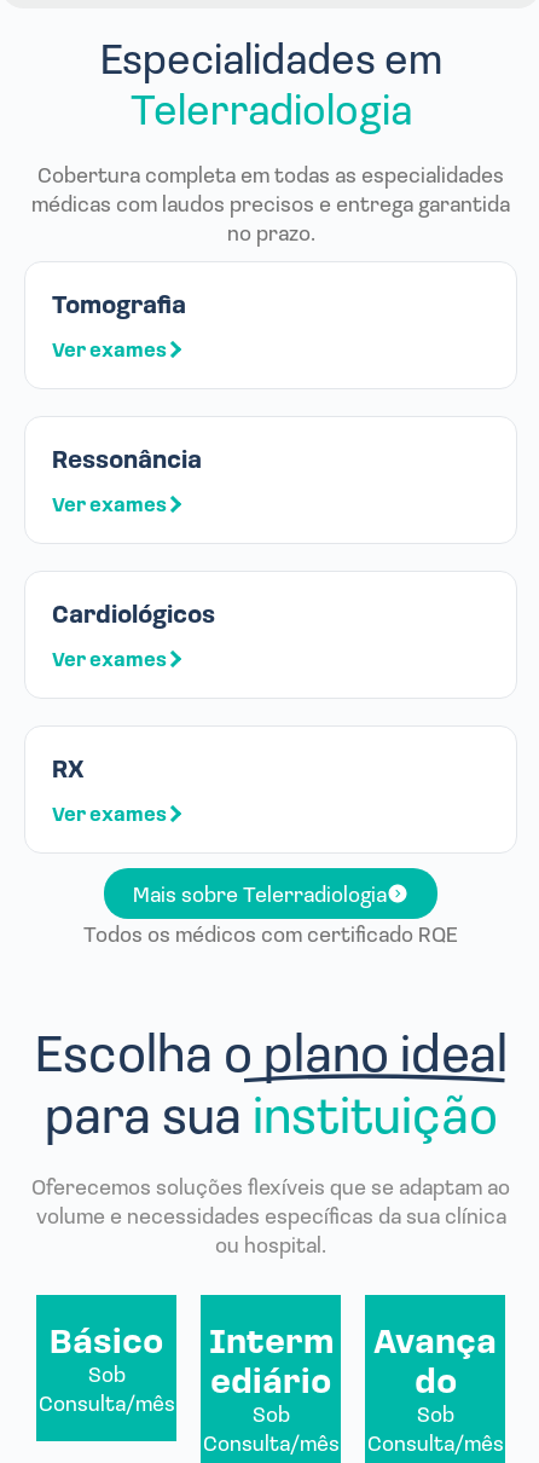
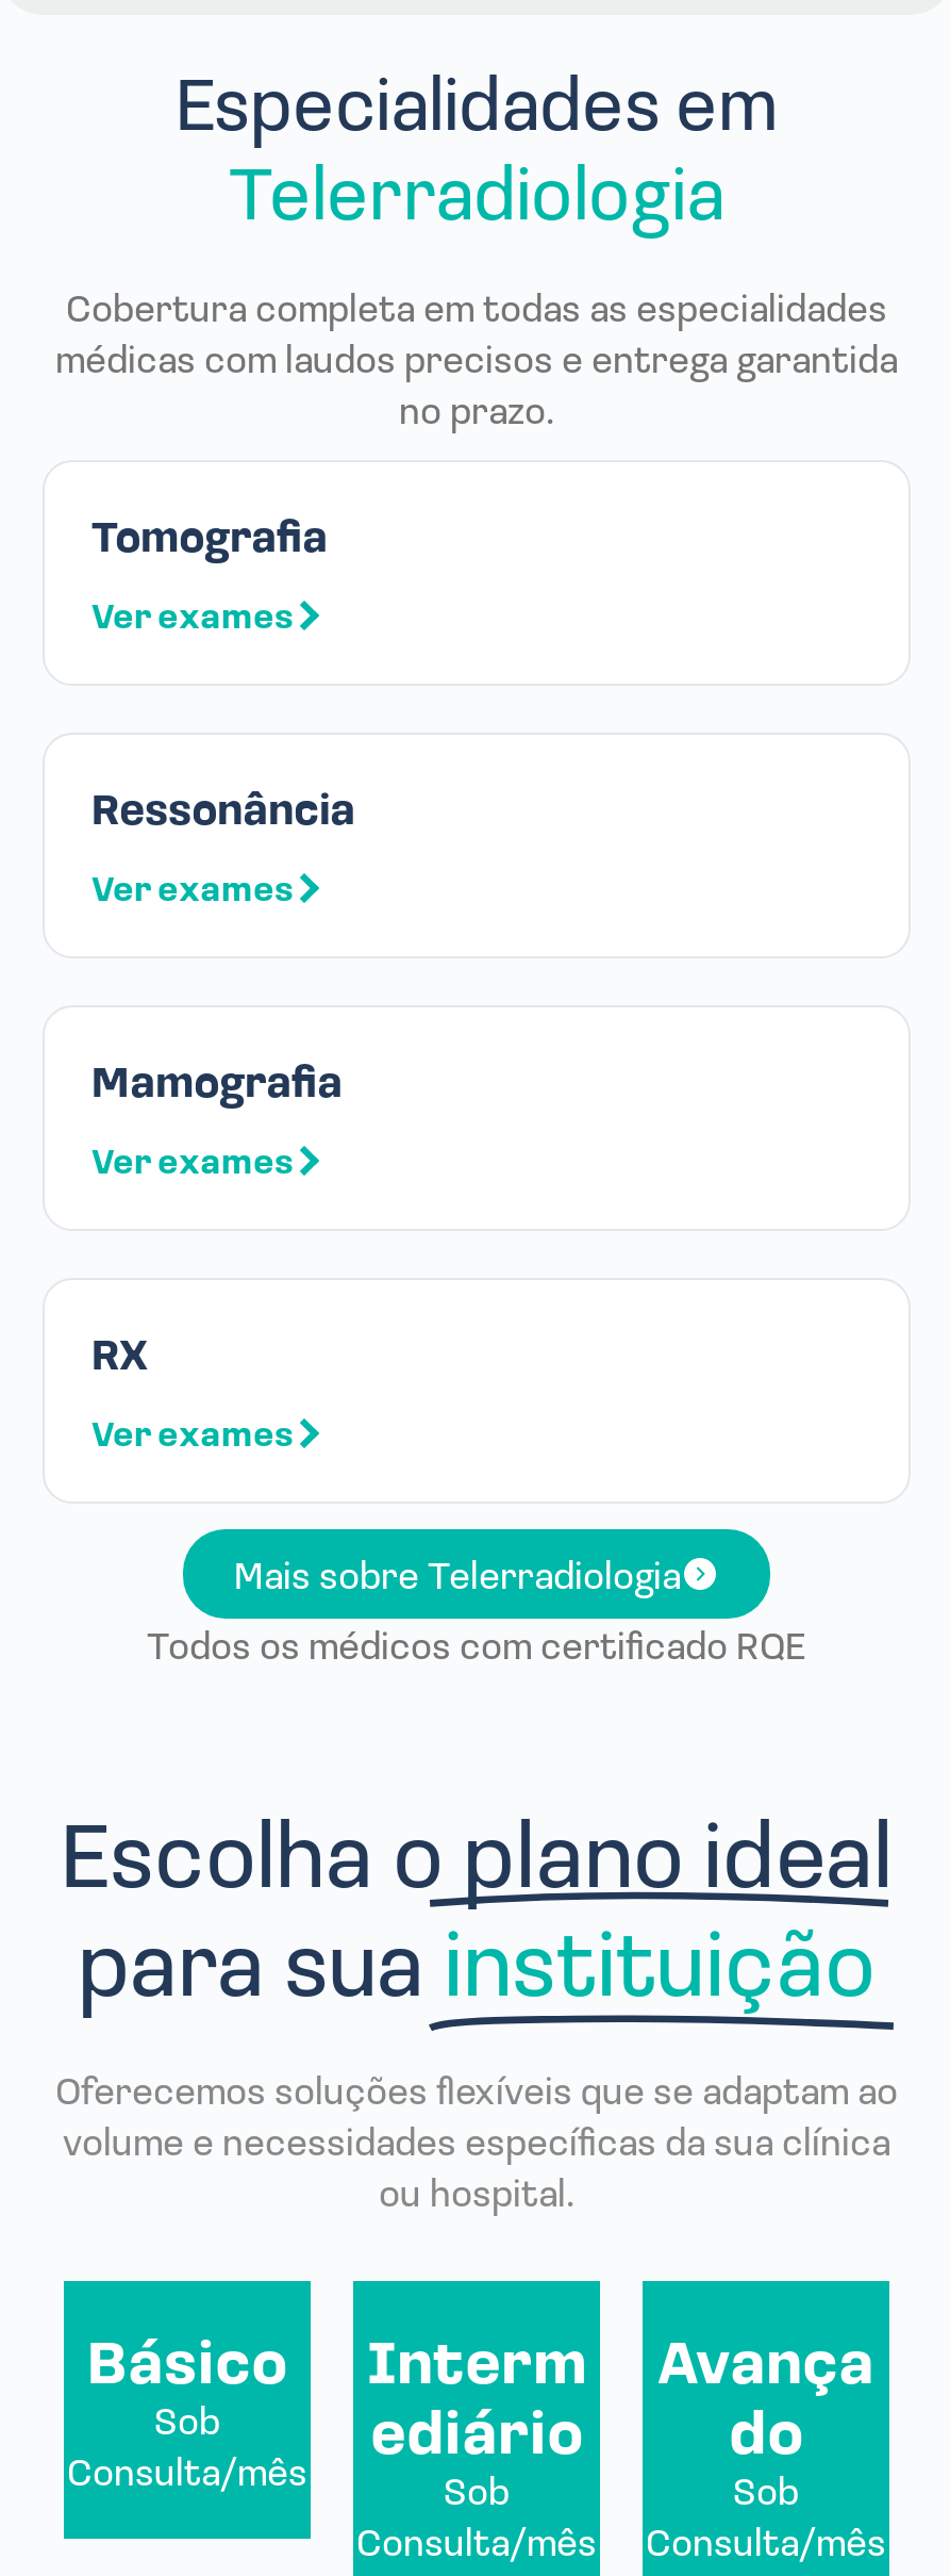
[52,597,215,629] Cardiológicos -> [91,1052,343,1107] Mamografia

